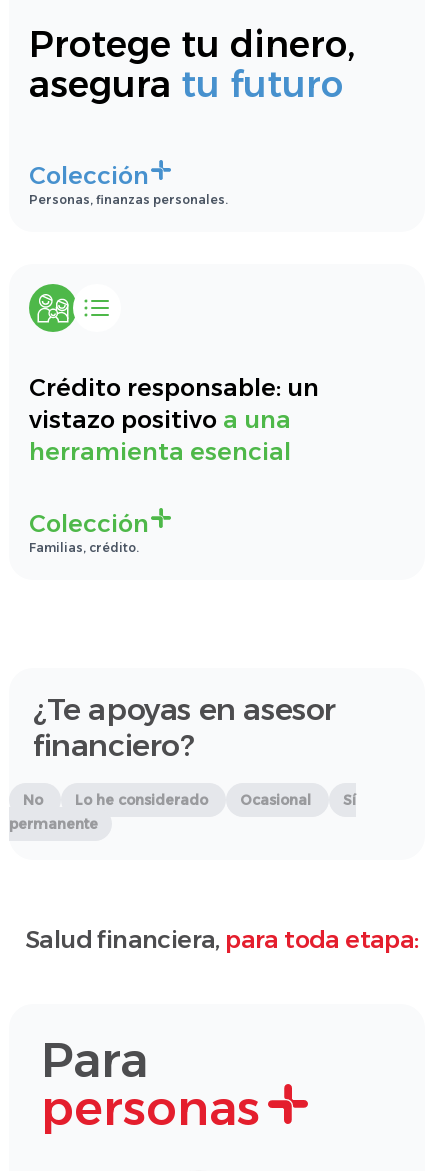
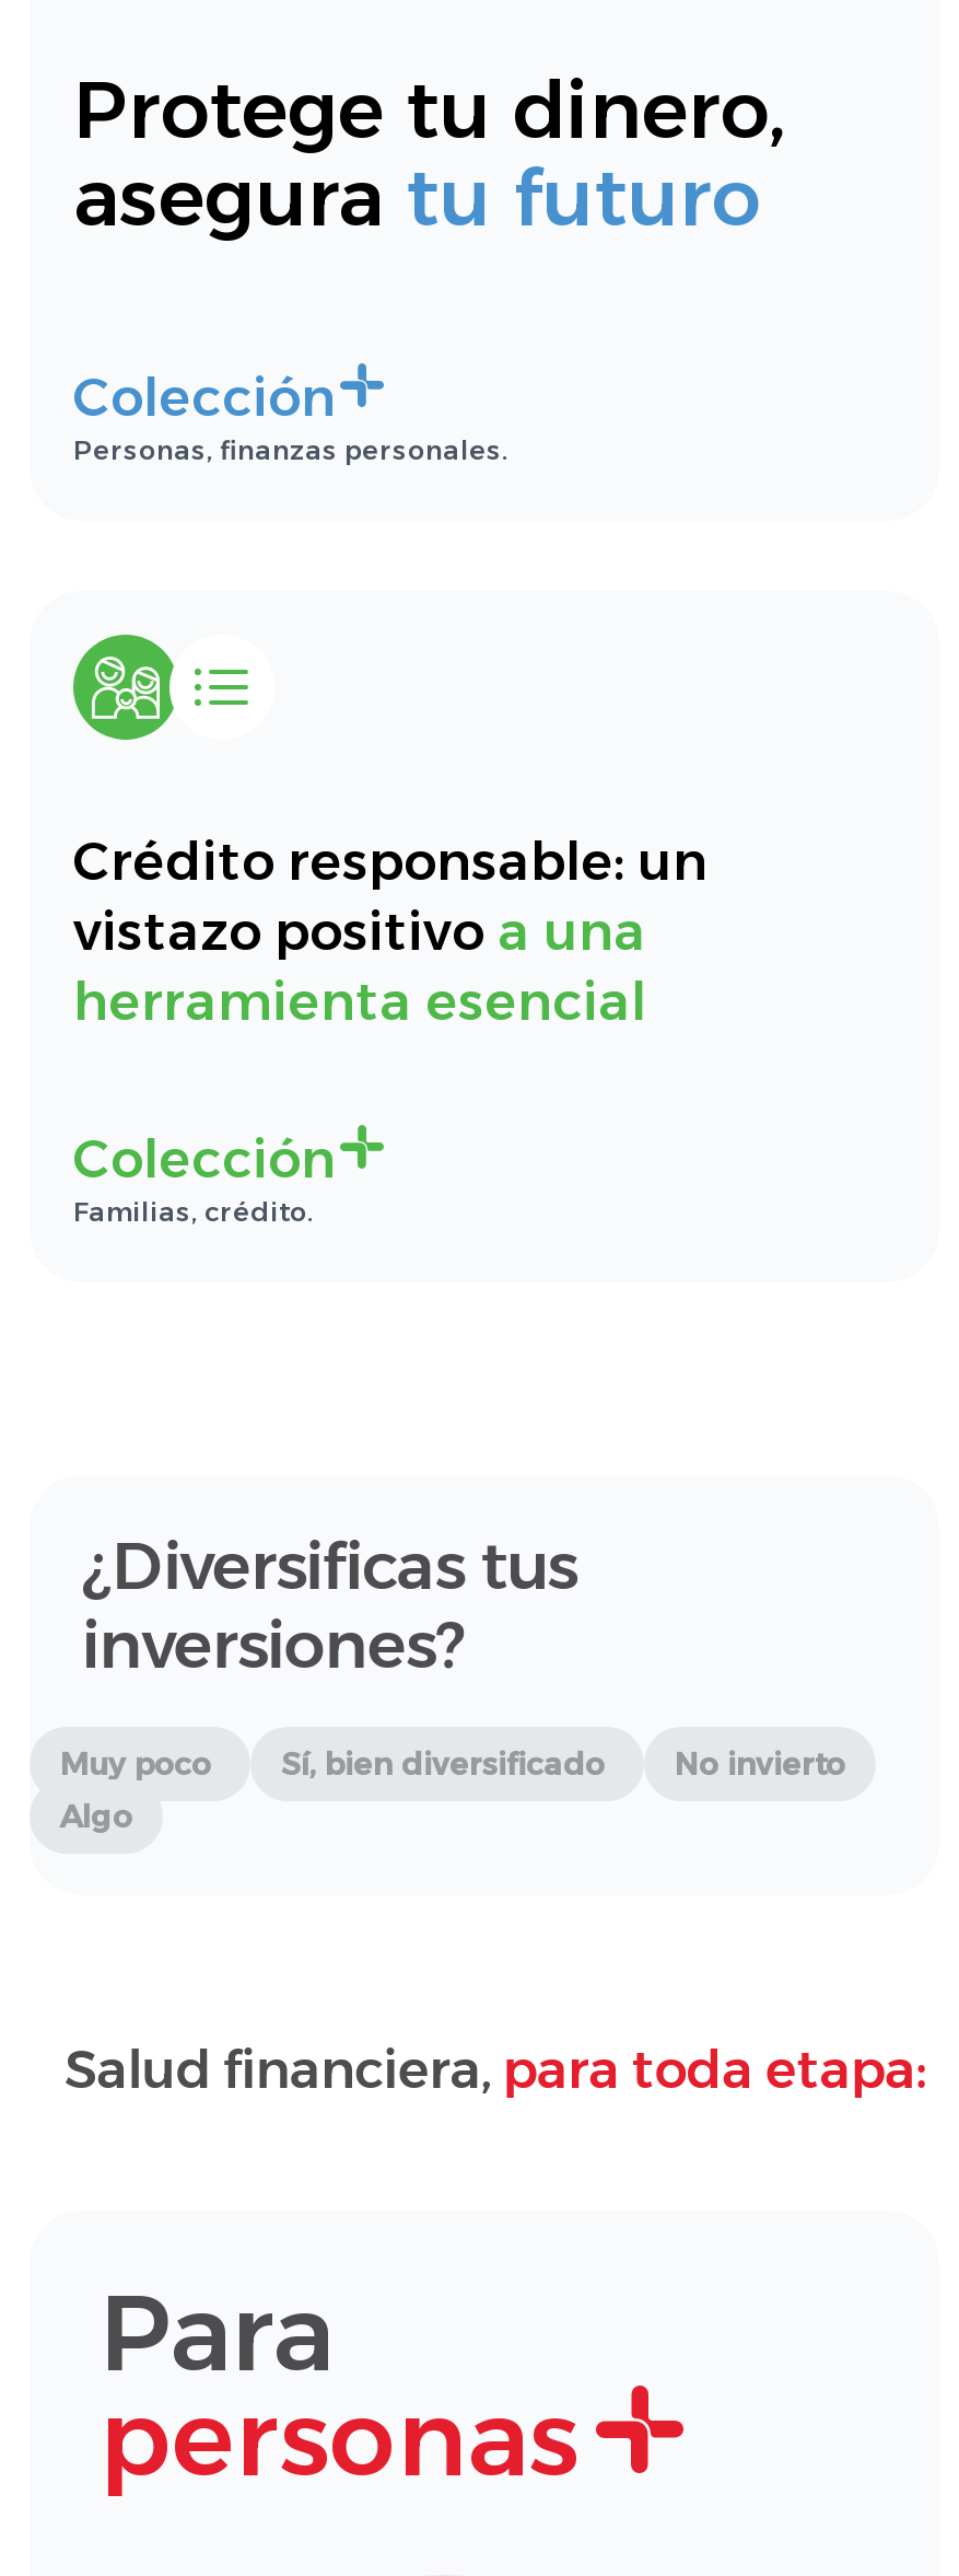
[33,691,336,764] ¿Te apoyas en asesor | financiero? -> [82,1526,577,1686] ¿Diversificas tus | inversiones?
[9,791,356,833] No | Lo he considerado | Ocasional | Sí | permanente -> [60,1745,845,1837] Muy poco | Sí, bien diversificado | No invierto | Algo

